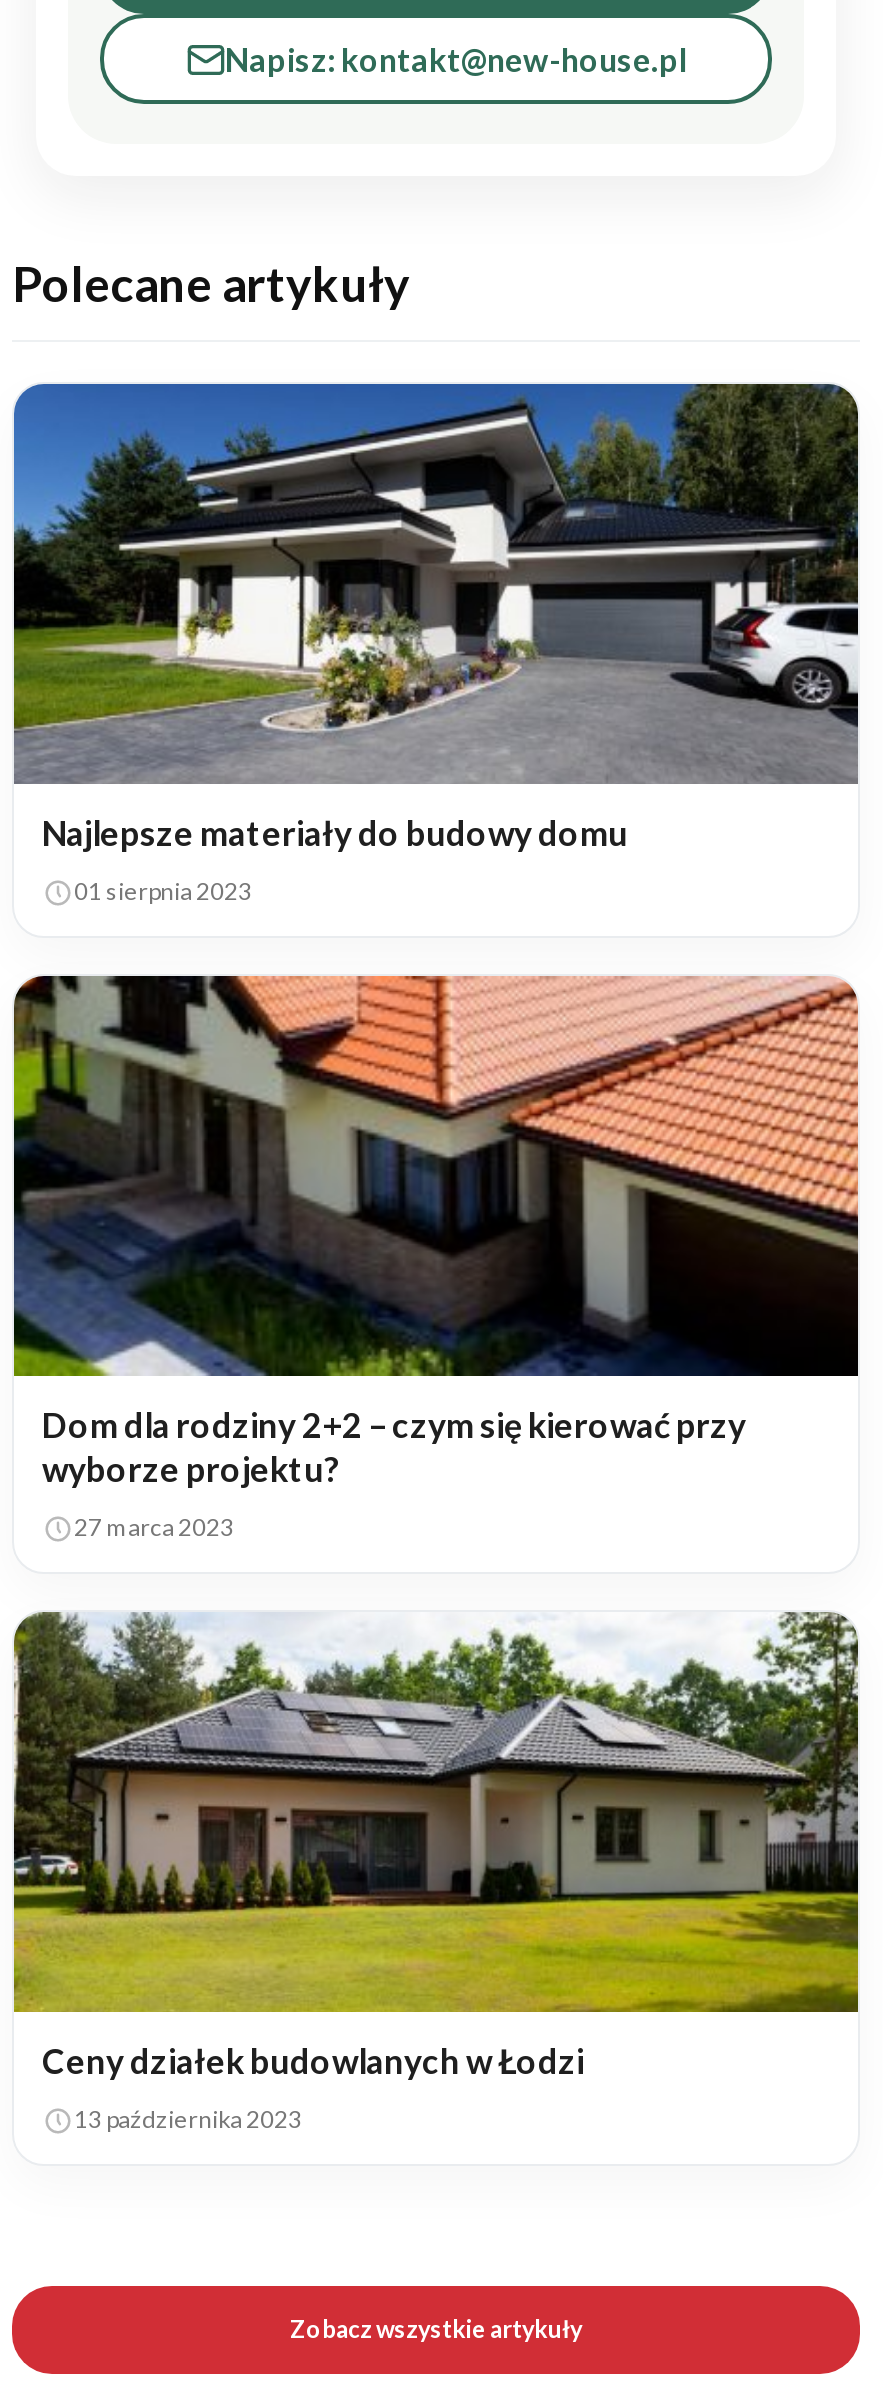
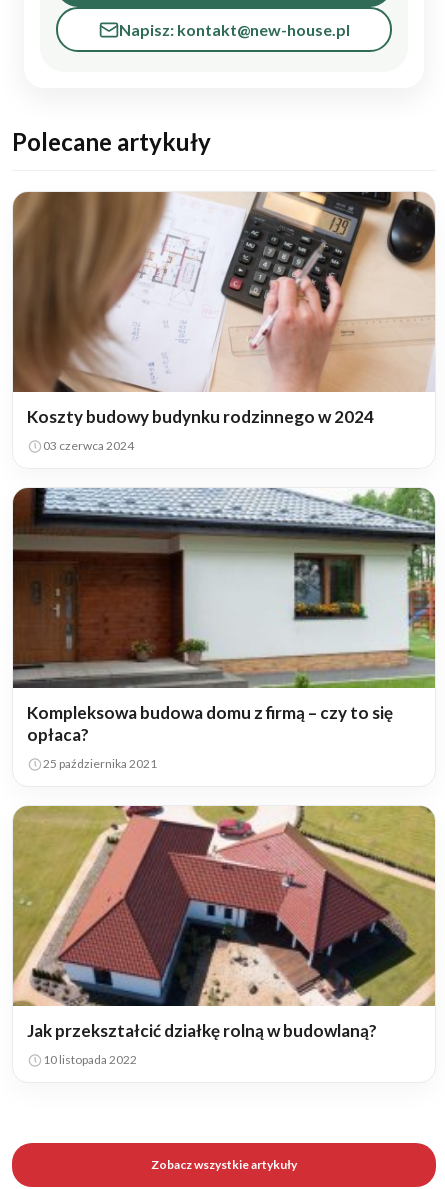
[12,382,860,854] [image] | Najlepsze materiały do budowy domu -> [12,191,436,427] [image] | Koszty budowy budynku rodzinnego w 2024
[74,876,252,906] 01 sierpnia 2023 -> [43,438,134,453] 03 czerwca 2024
[12,974,860,1490] [image] | Dom dla rodziny 2+2 – czym się kierować przy | wyborze projektu? -> [12,487,436,745] [image] | Kompleksowa budowa domu z firmą – czy to się | opłaca?
[74,1512,234,1542] 27 marca 2023 -> [43,756,157,771] 25 października 2021
[12,1612,860,2082] [image] | Ceny działek budowlanych w Łodzi -> [12,805,436,1041] [image] | Jak przekształcić działkę rolną w budowlaną?
[74,2104,302,2134] 13 października 2023 -> [43,1052,137,1067] 10 listopada 2022

